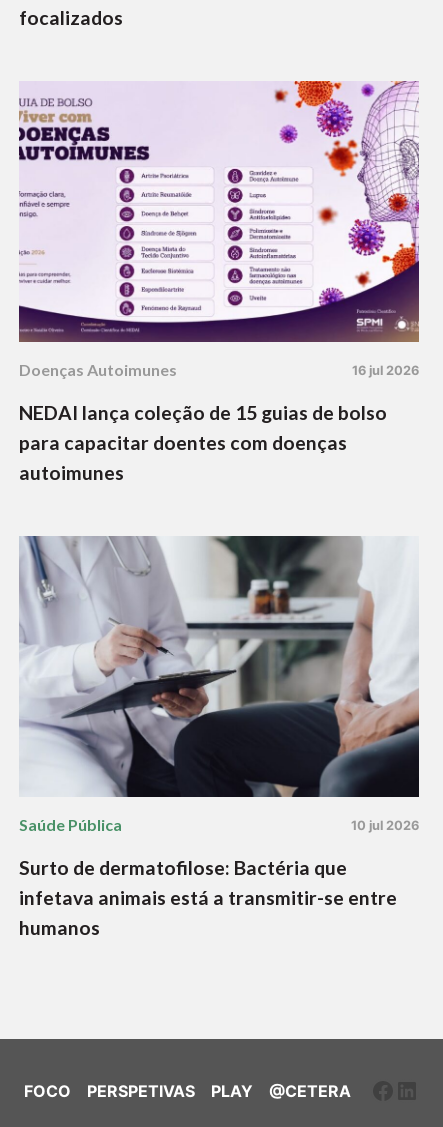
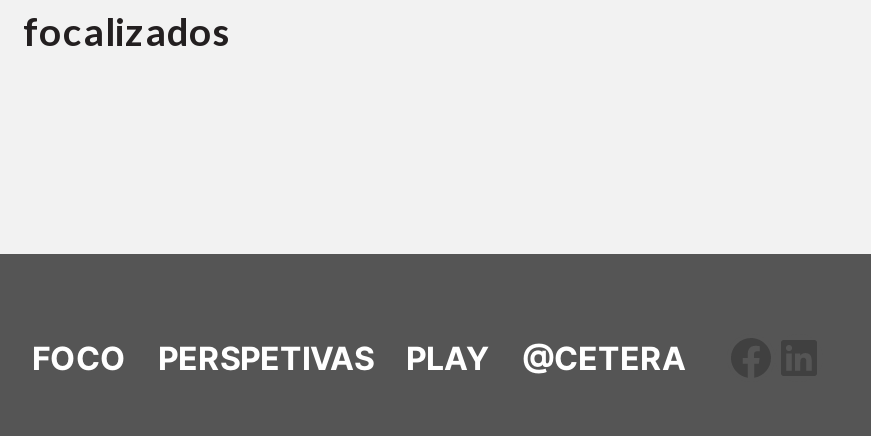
[18,80,420,484] [image] | Doenças Autoimunes | 16 jul 2026 | NEDAI lança coleção de 15 guias de bolso | para capacitar doentes com doenças | autoimunes -> none
[19,535,420,939] [image] | Saúde Pública | 10 jul 2026 | Surto de dermatofilose: Bactéria que | infetava animais está a transmitir-se entre | humanos -> none

